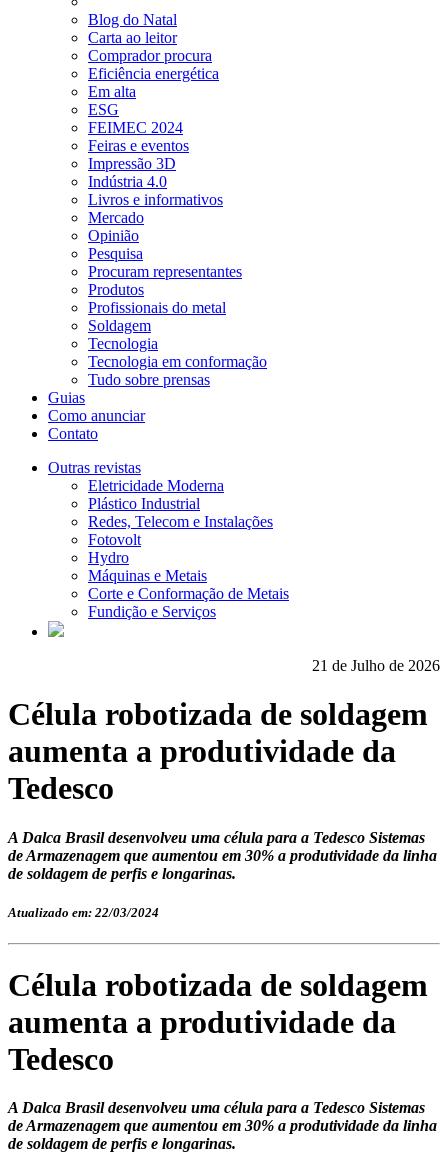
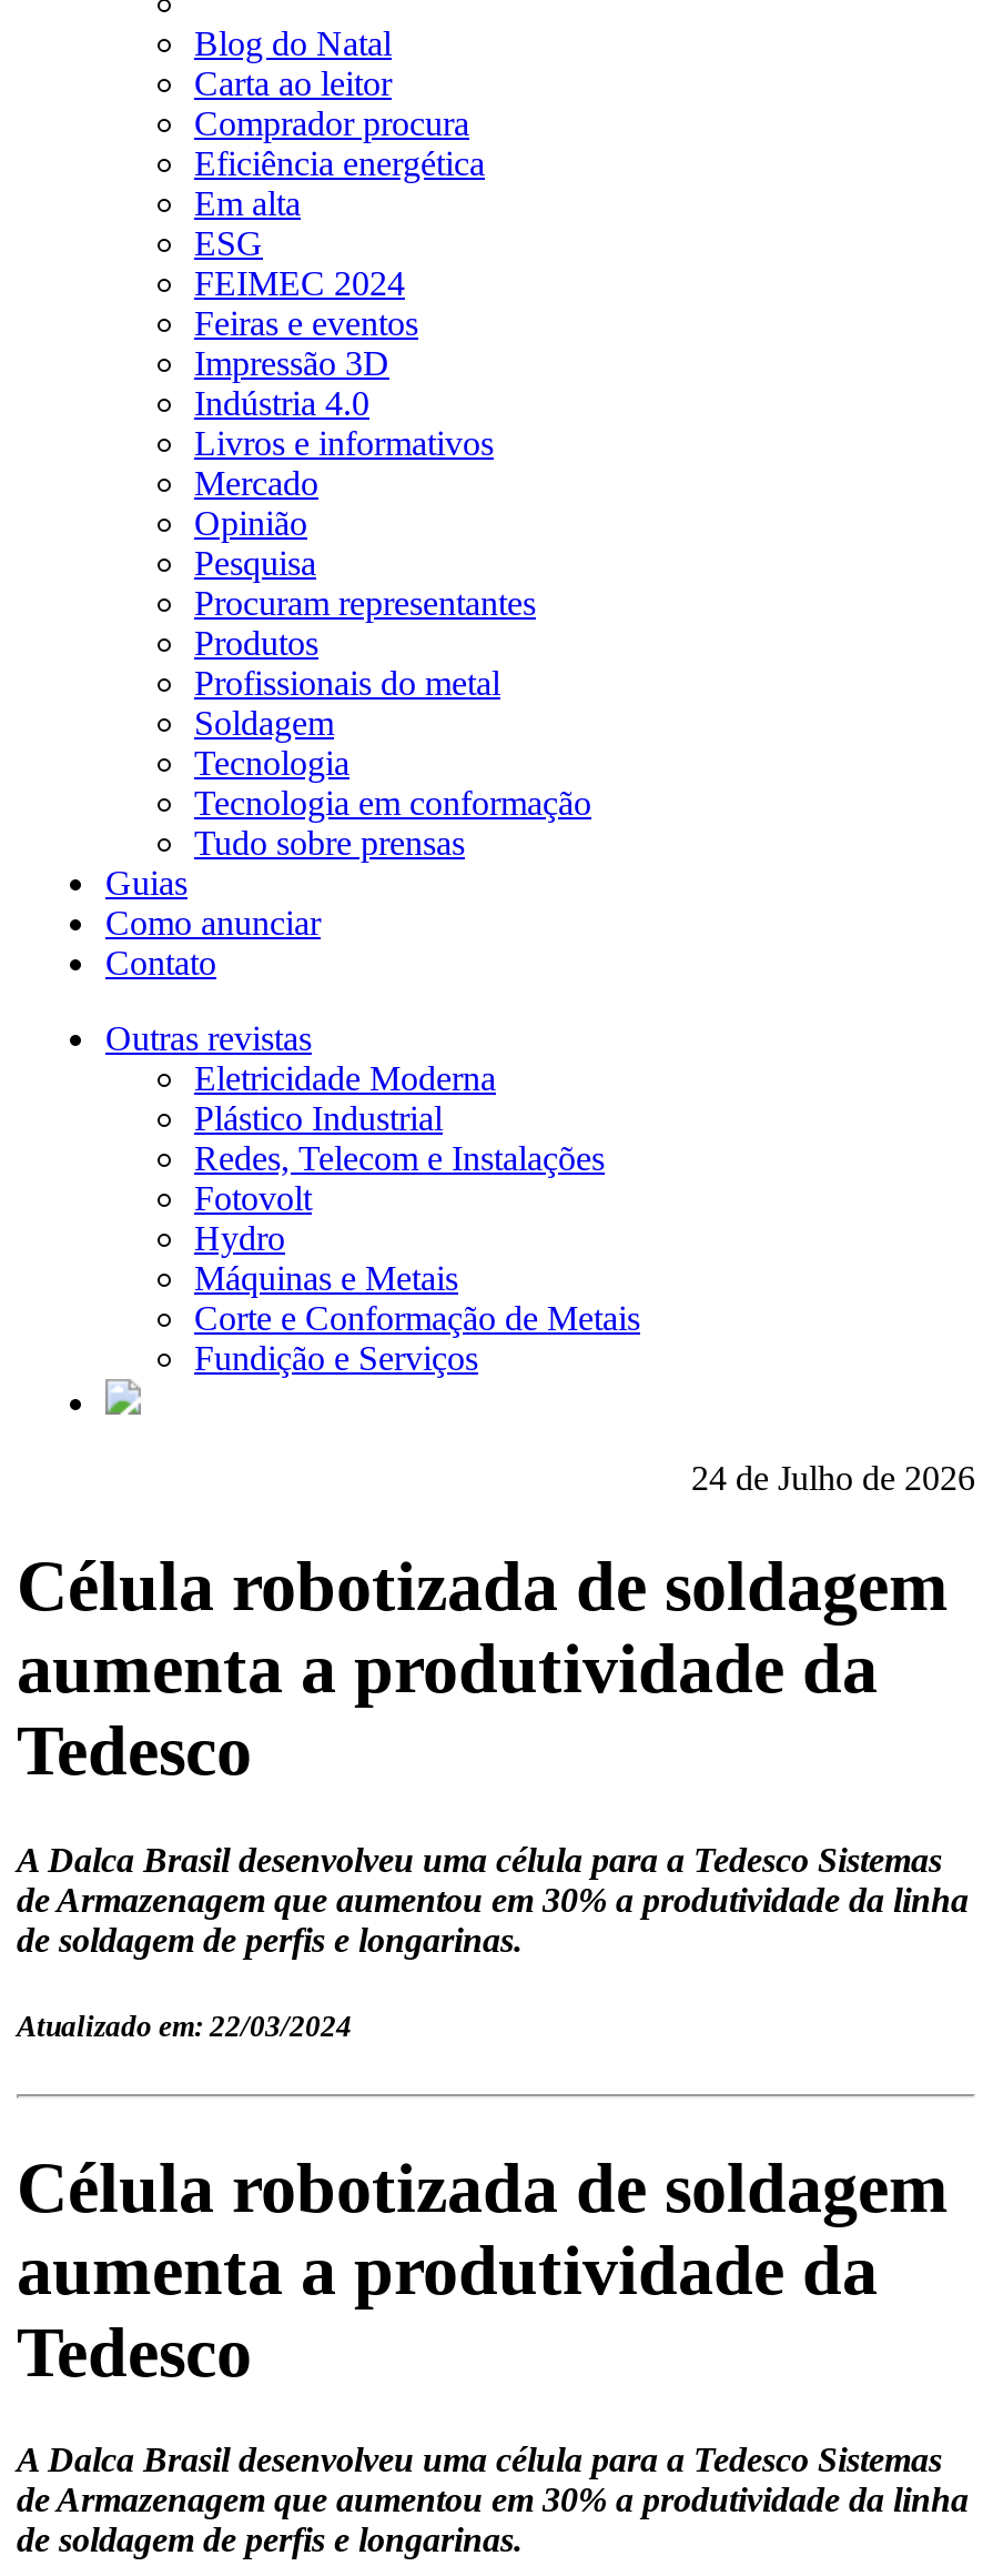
[312,657,440,674] 21 de Julho de 2026 -> [691,1459,975,1497] 24 de Julho de 2026

